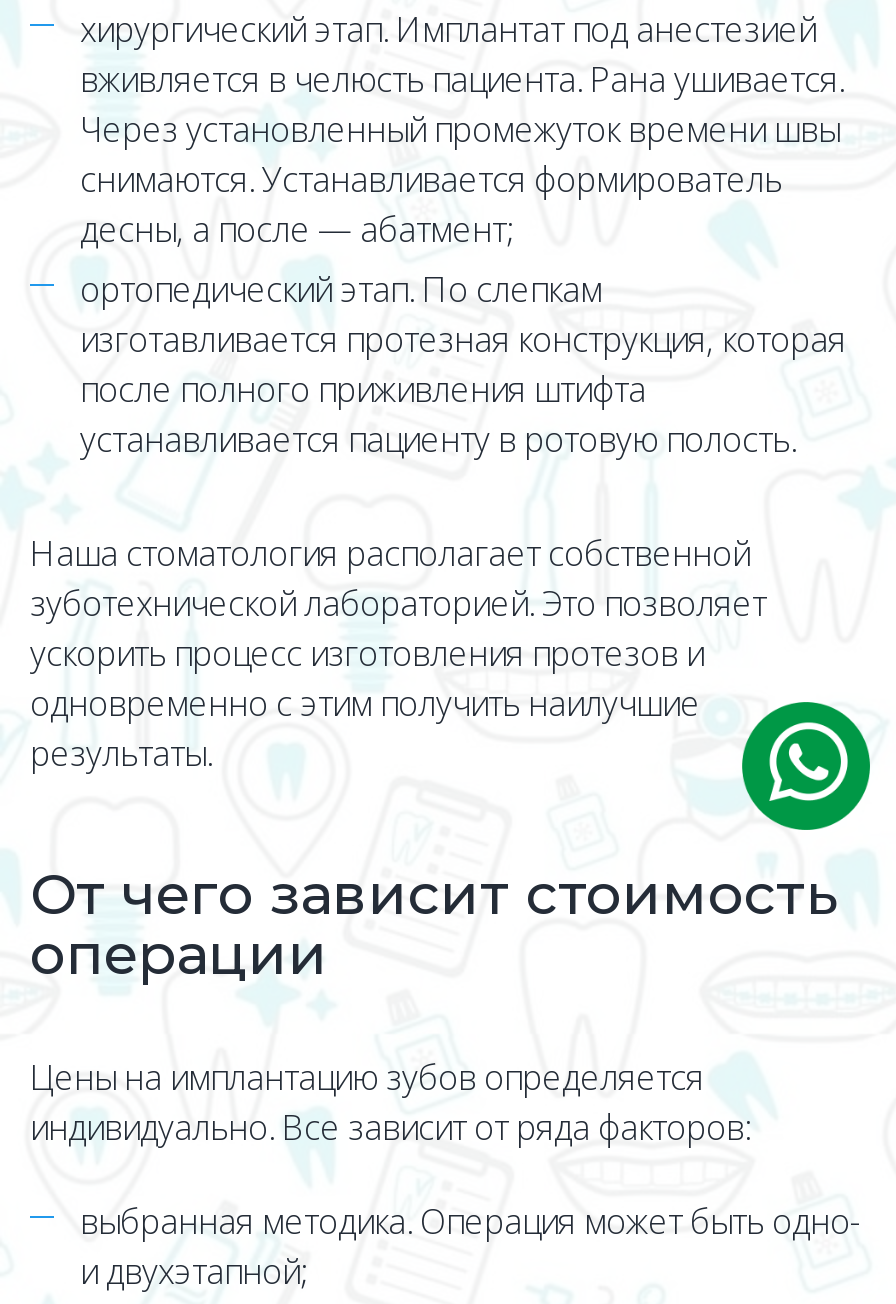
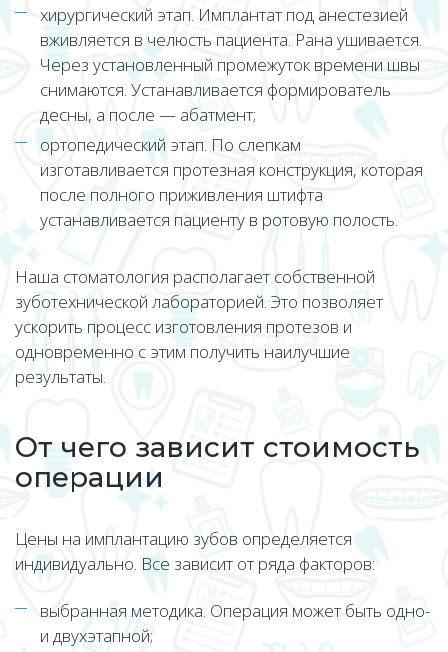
[740,700,872,832] [image] -> none

